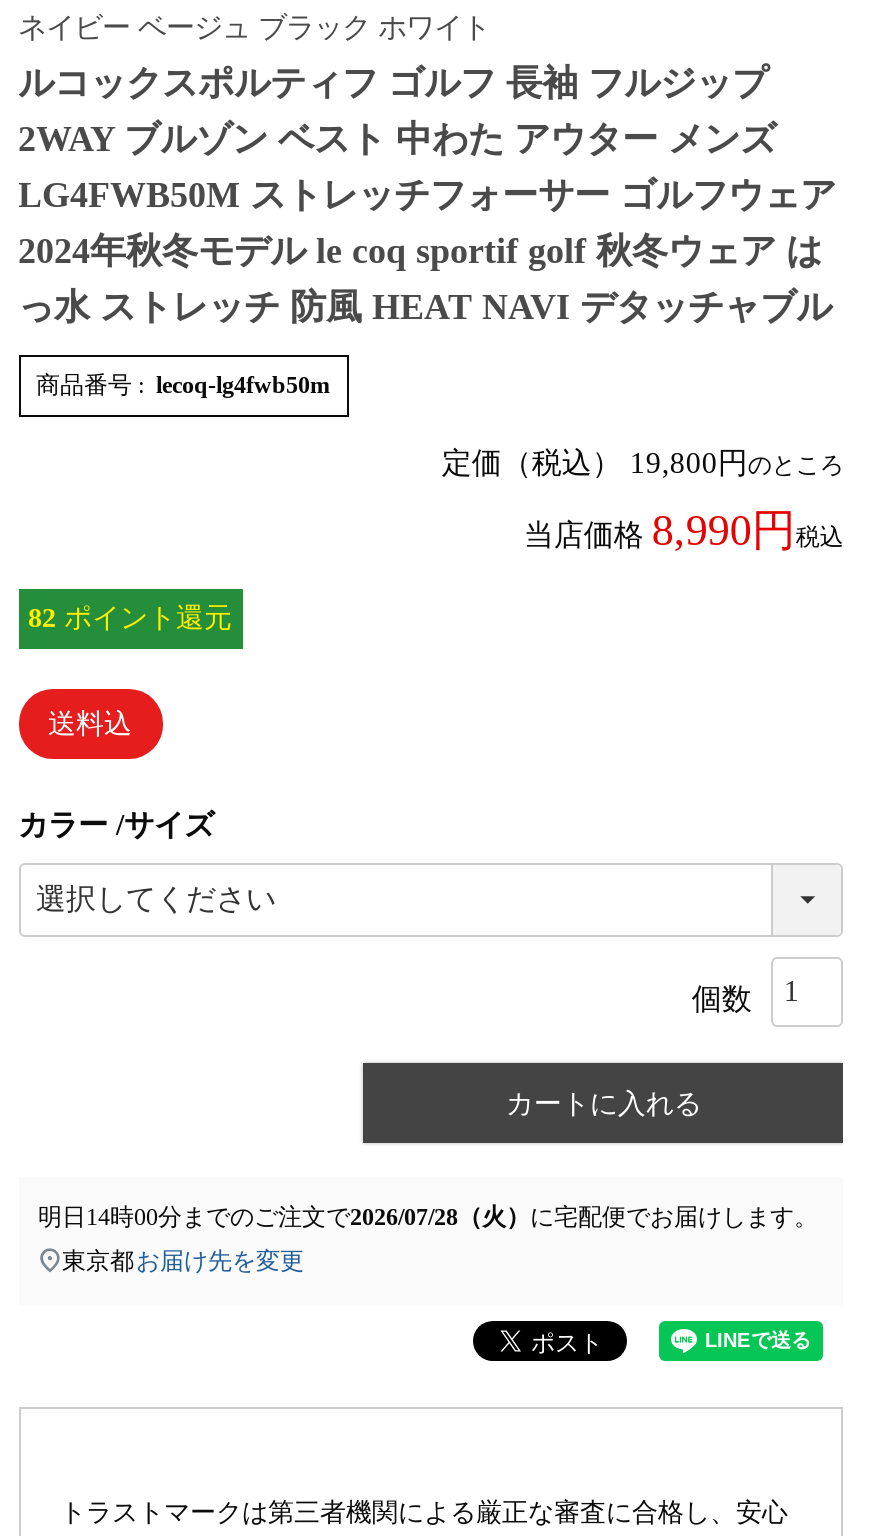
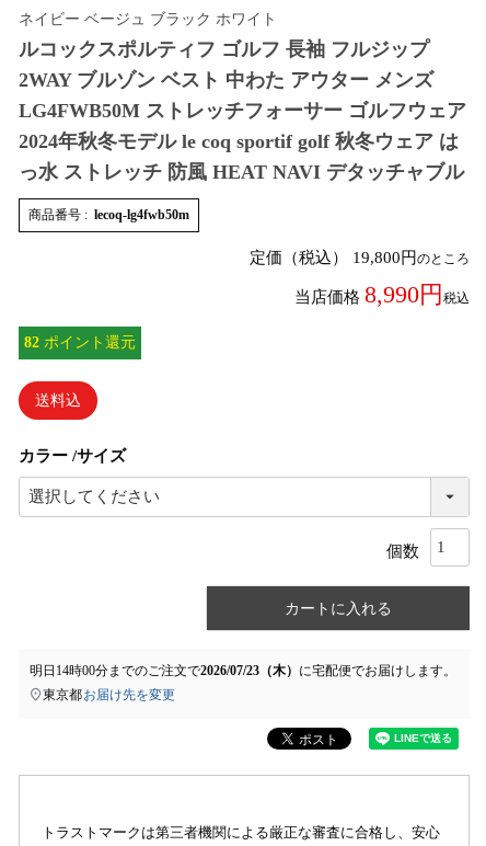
[38,1202,818,1230] 明日14時00分までのご注文で2026/07/28（火）に宅配便でお届けします。 -> [29,663,456,678] 明日14時00分までのご注文で2026/07/23（木）に宅配便でお届けします。

